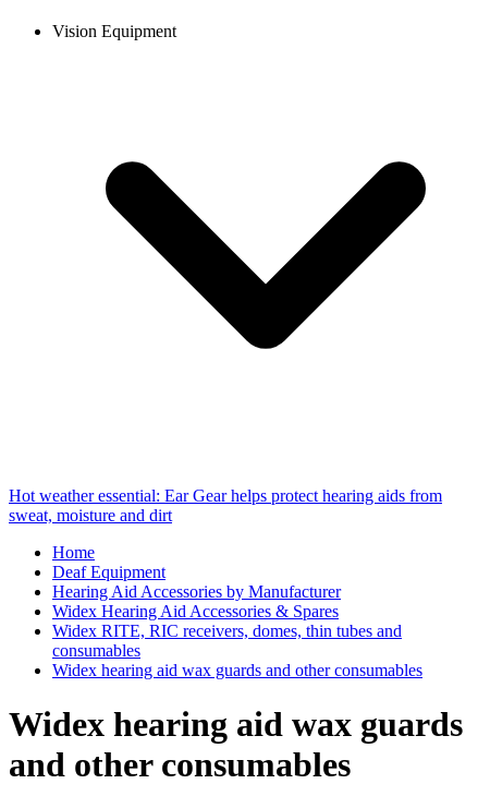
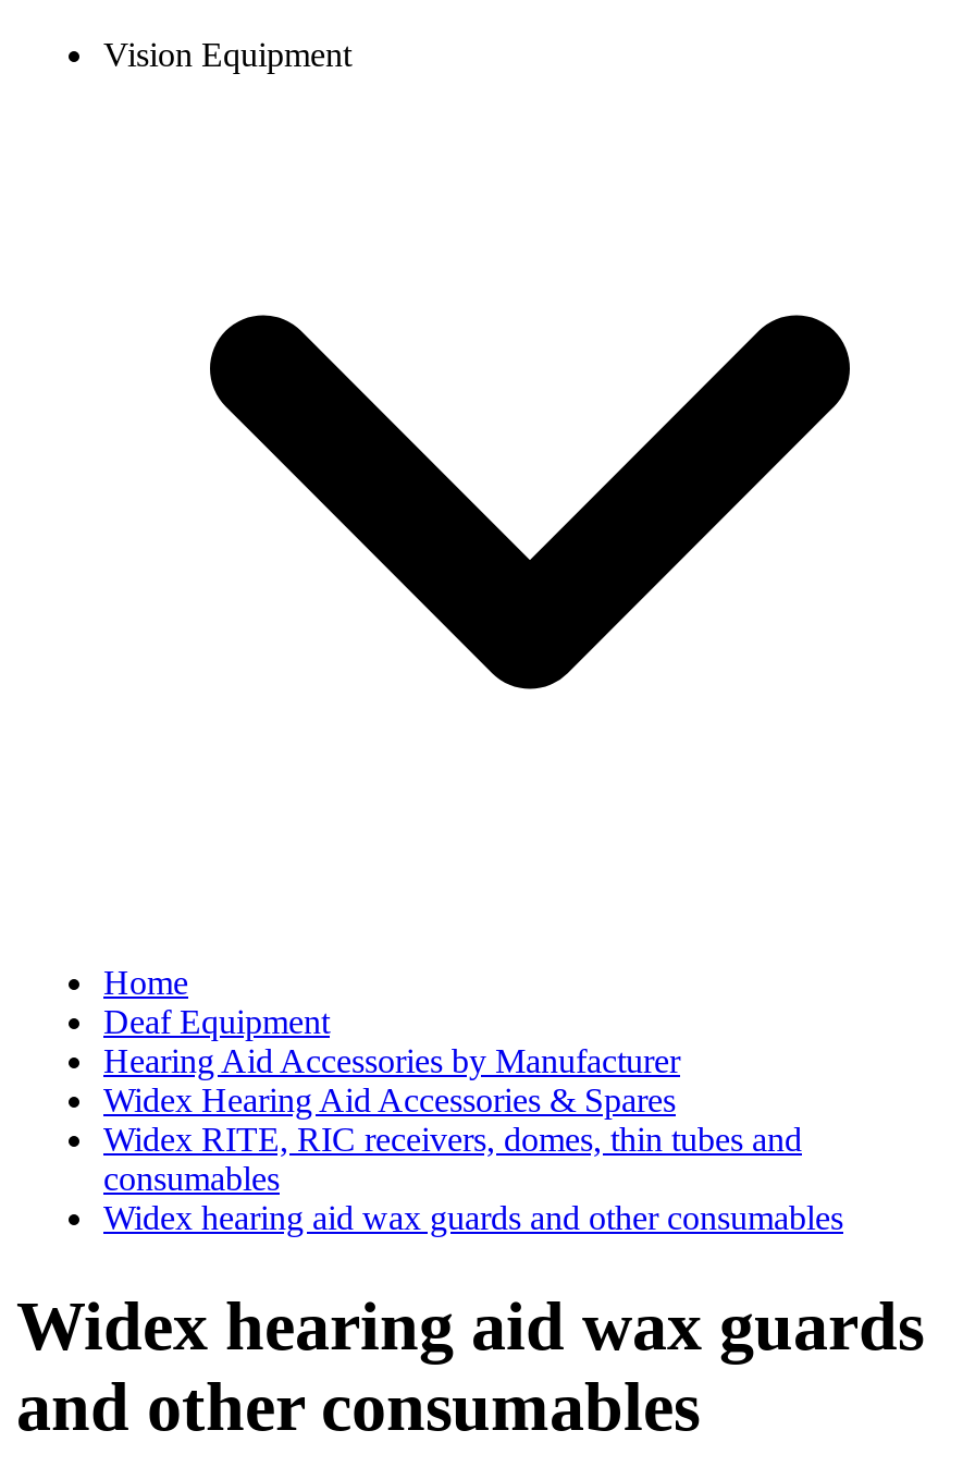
[9,487,442,525] Hot weather essential: Ear Gear helps protect hearing aids from | sweat, moisture and dirt -> none

